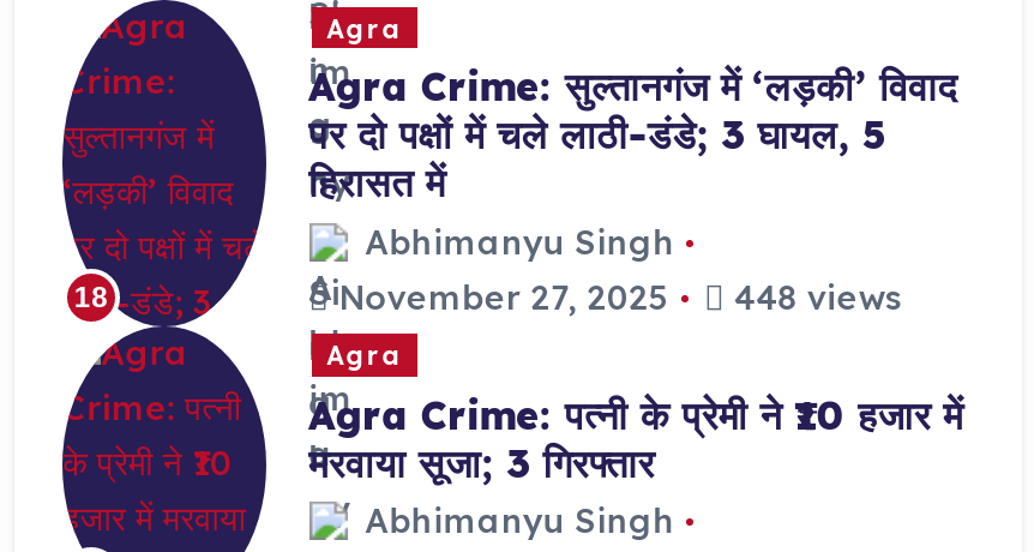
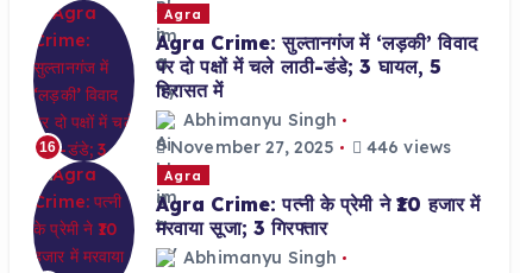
[74,281,108,314] 18 -> [39,139,56,155] 16
[328,276,902,319] November 27, 2025 448 views -> [165,136,451,158] November 27, 2025 446 views

